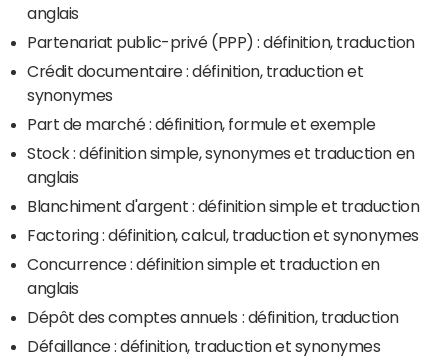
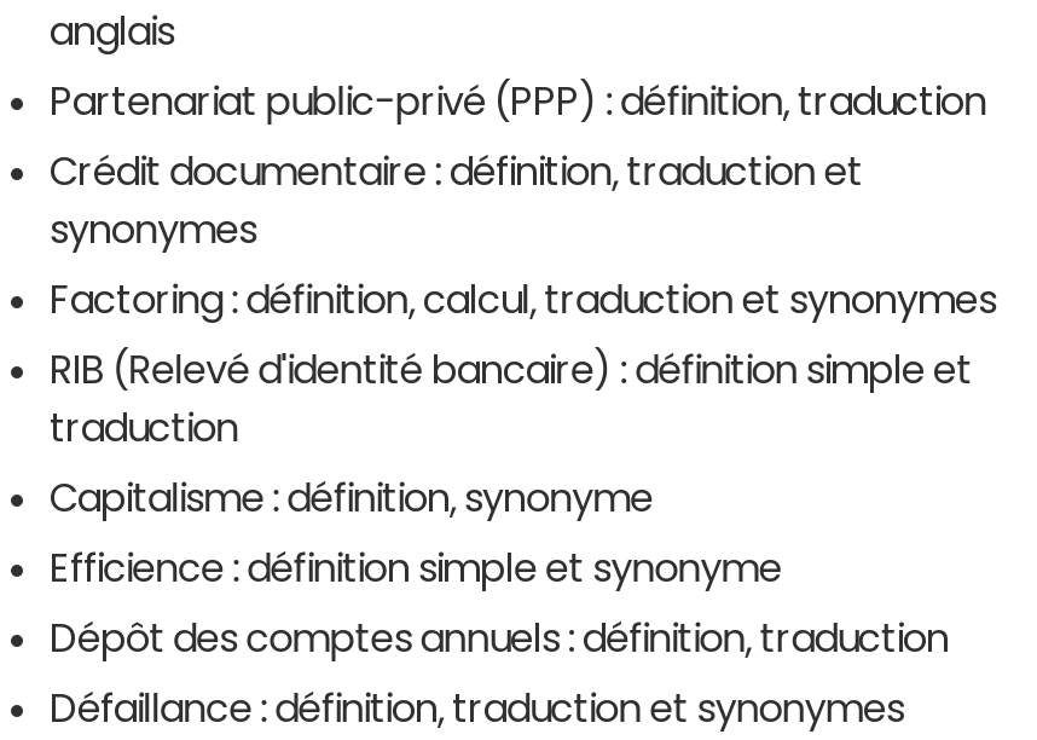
[27,116,419,214] Part de marché : définition, formule et exemple | Stock : définition simple, synonymes et traduction en | anglais | Blanchiment d'argent : définition simple et traduction -> none
moved [27,227,419,243] -> [50,280,996,319]: Factoring : définition, calcul, traduction et synonymes
[27,256,380,296] Concurrence : définition simple et traduction en | anglais -> [50,350,972,587] RIB (Relevé d'identité bancaire) : définition simple et | traduction | Capitalisme : définition, synonyme | Efficience : définition simple et synonyme

